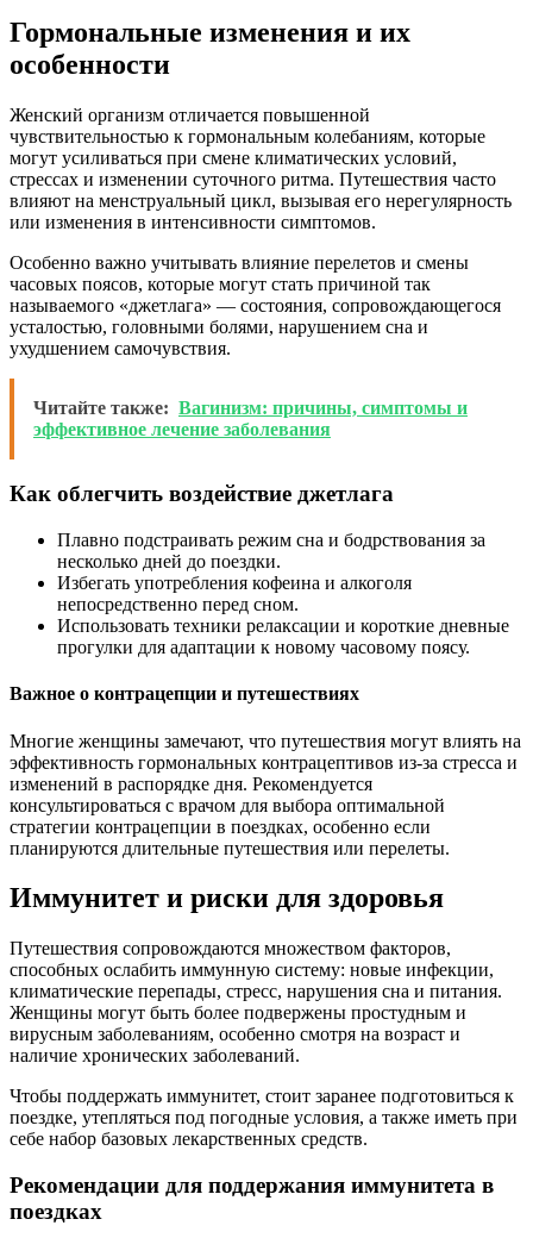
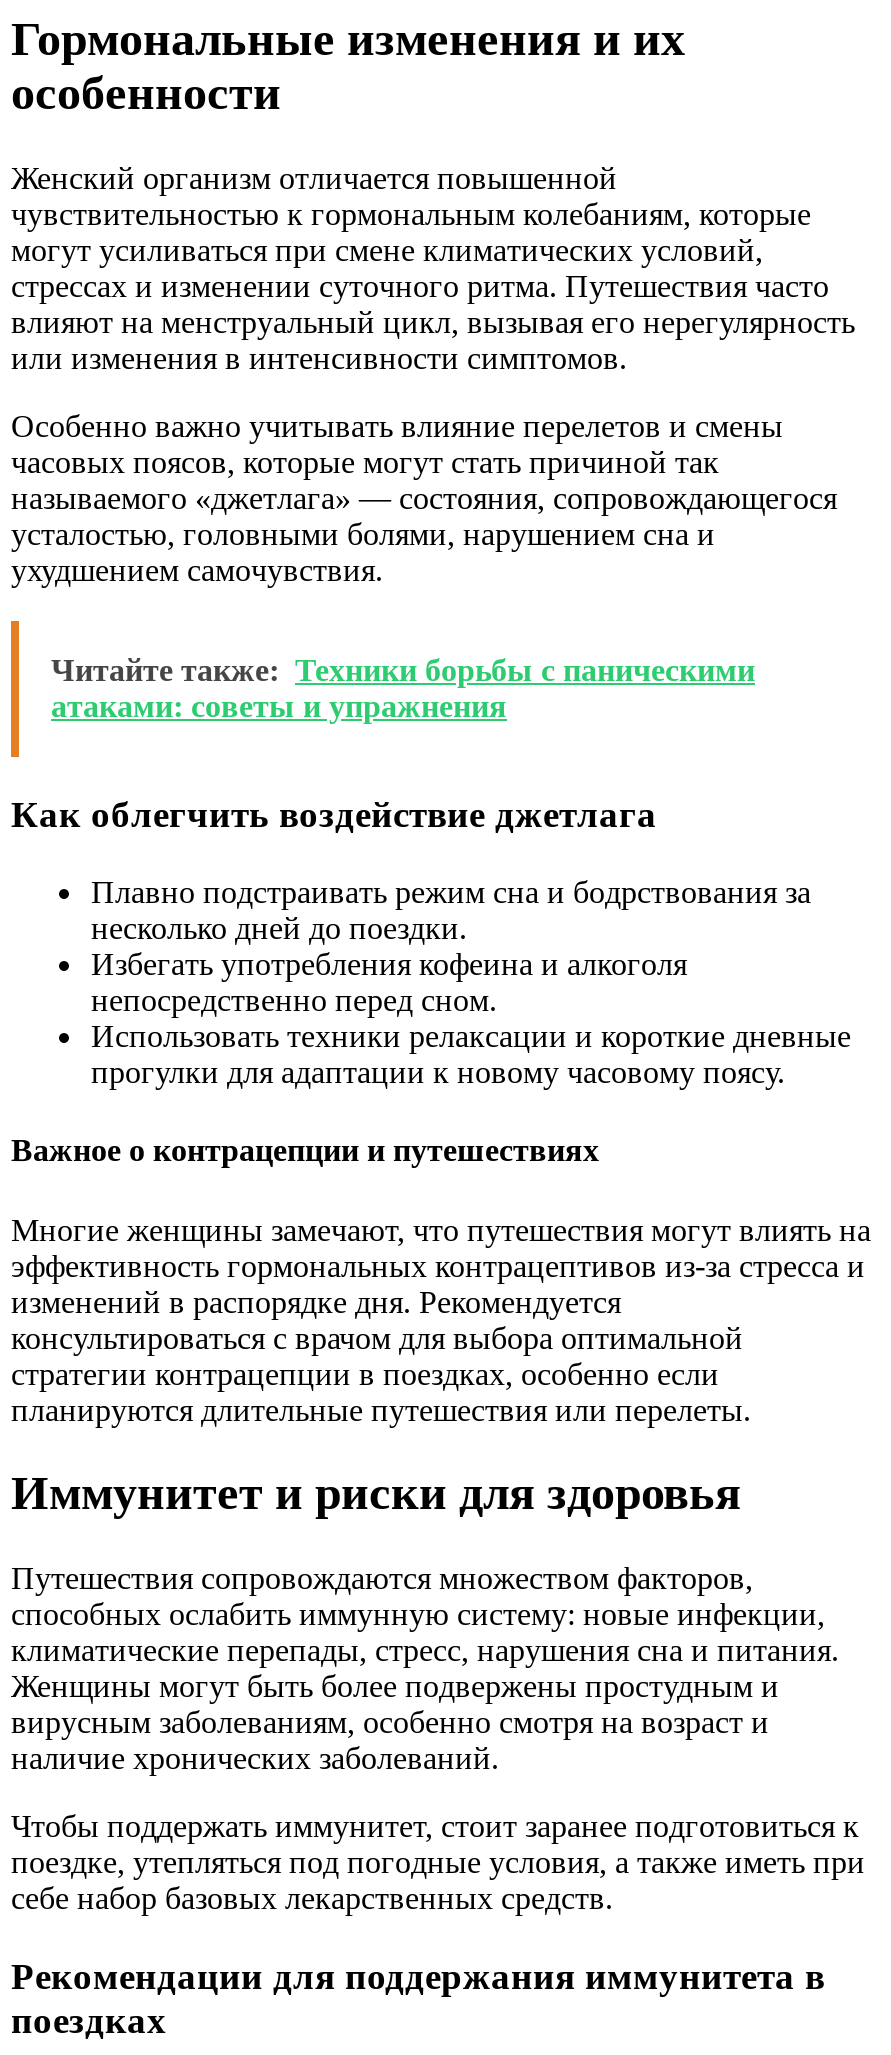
[33,397,468,439] Читайте также: Вагинизм: причины, симптомы и | эффективное лечение заболевания -> [51,652,755,722] Читайте также: Техники борьбы с паническими | атаками: советы и упражнения

